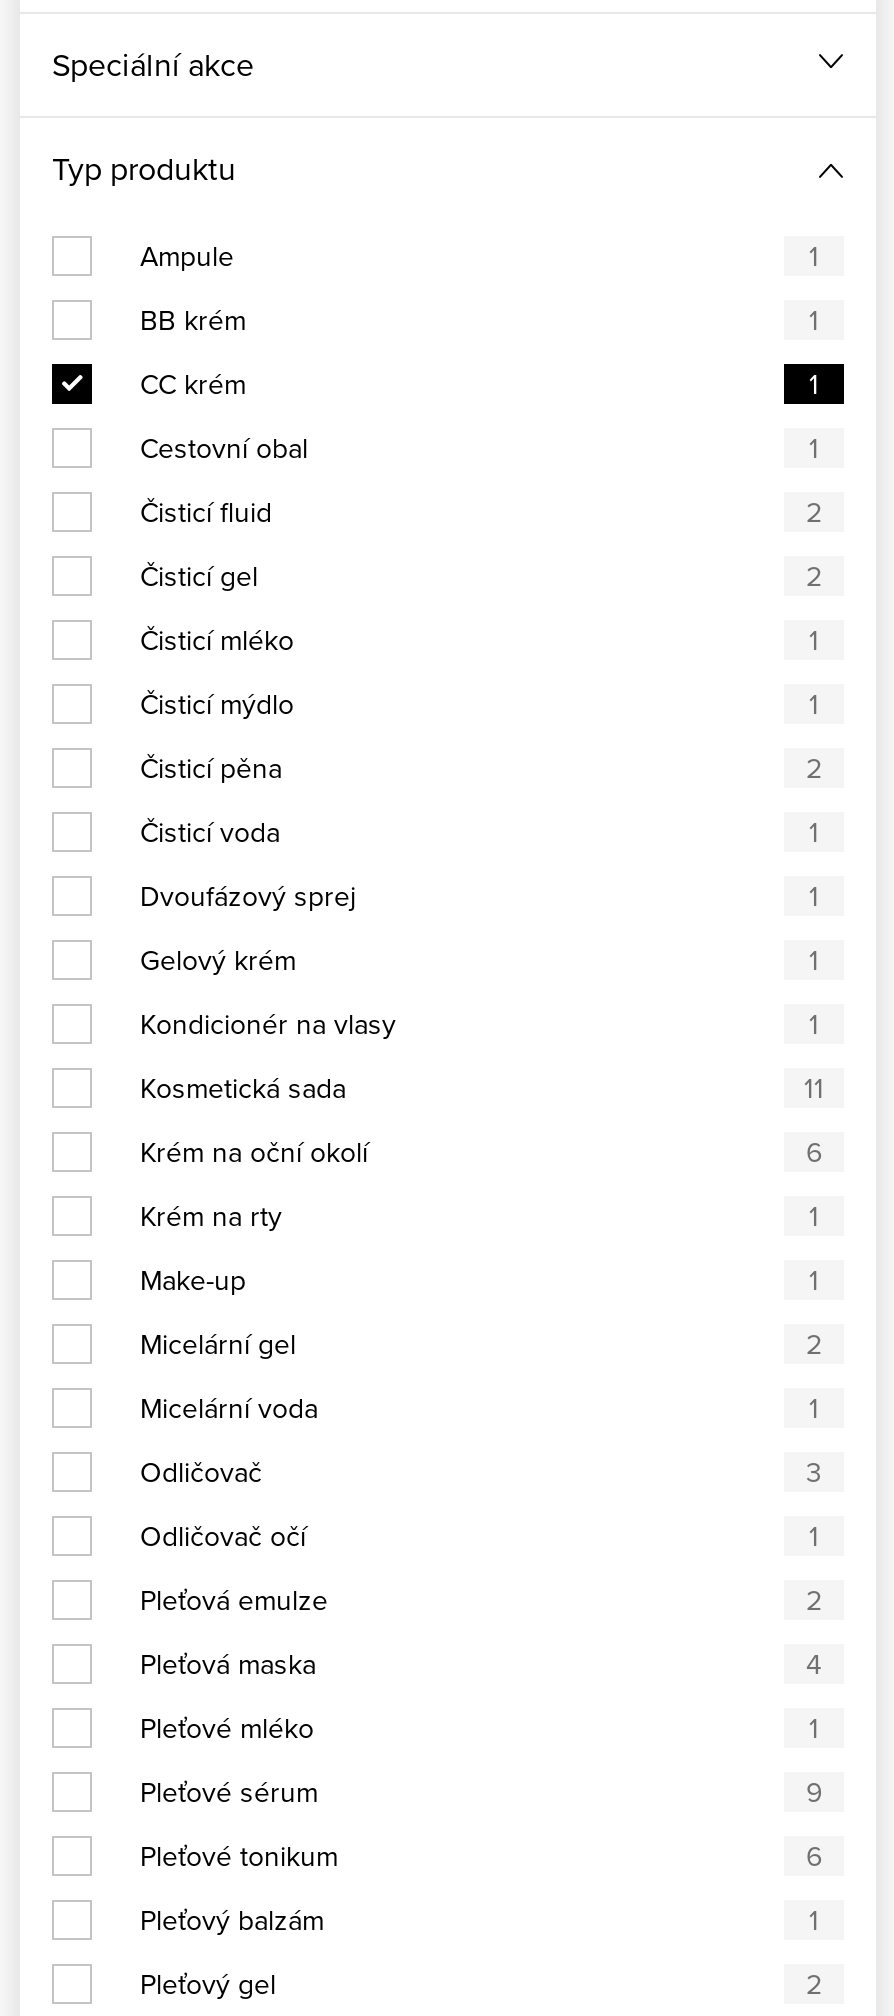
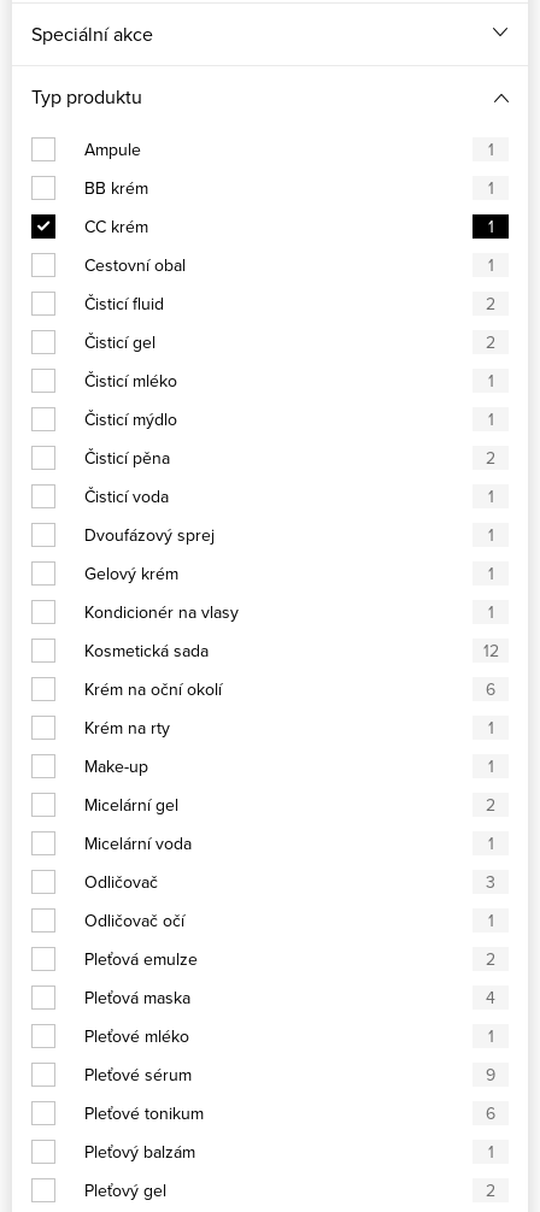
[804,1068,824,1108] 11 -> [483,639,498,663] 12

